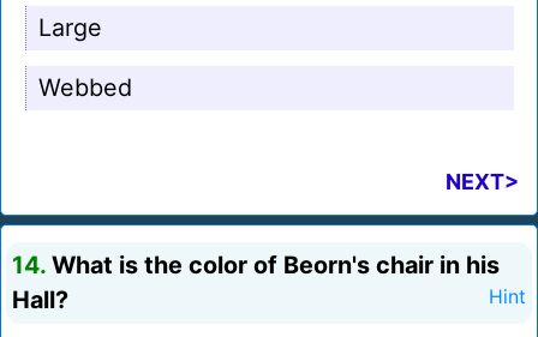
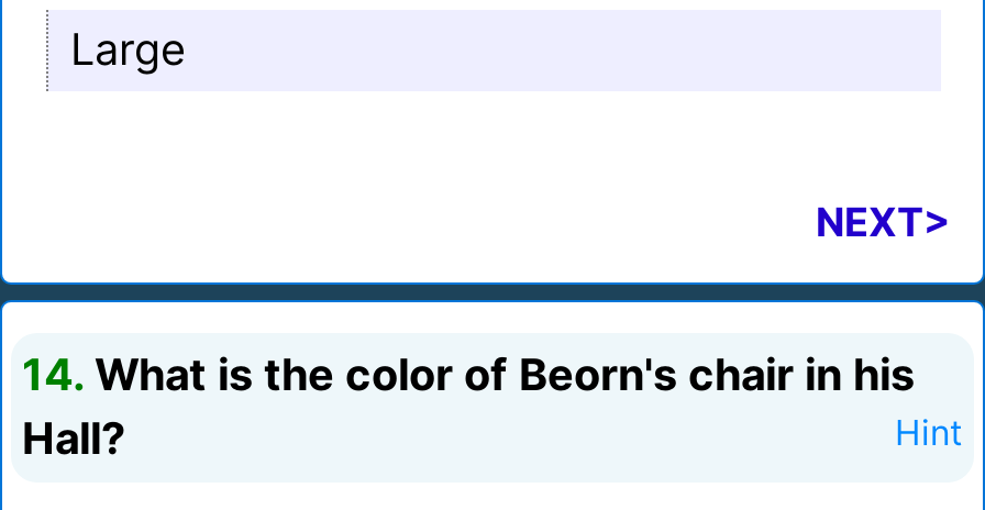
[38,73,132,102] Webbed -> none

